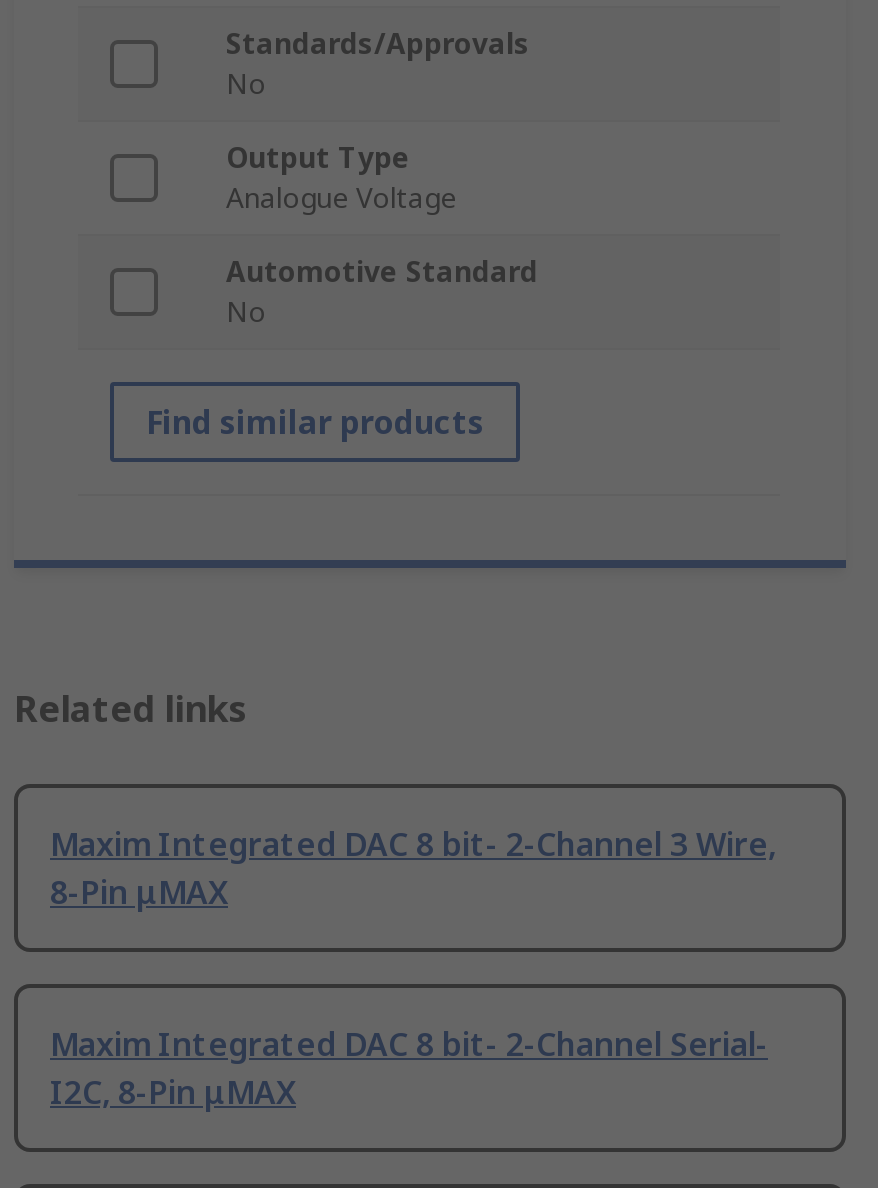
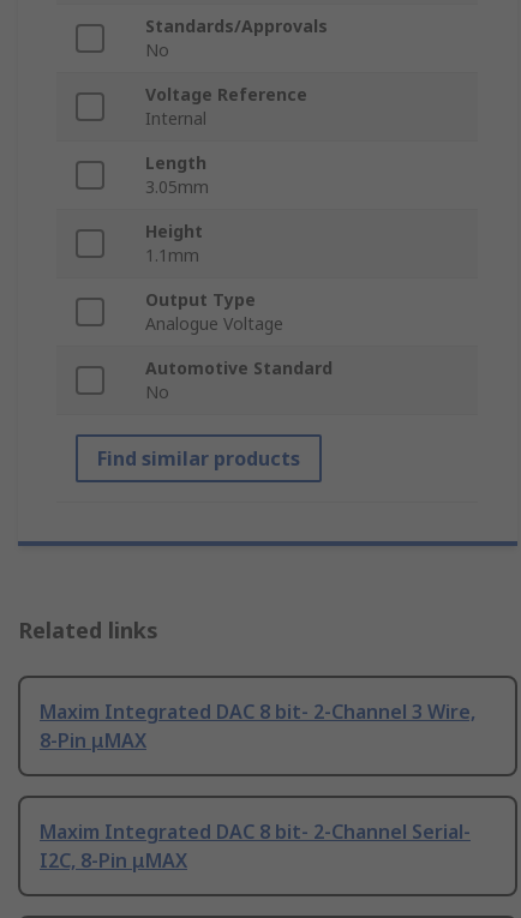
none -> [145,83,307,267] Voltage Reference | Internal | Length | 3.05mm | Height | 1.1mm

